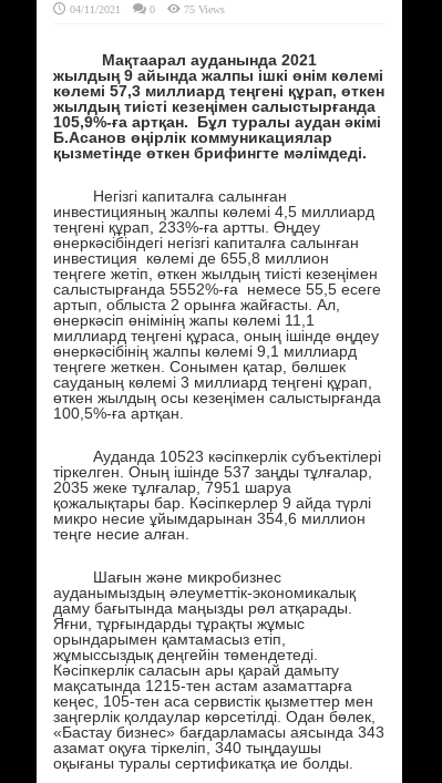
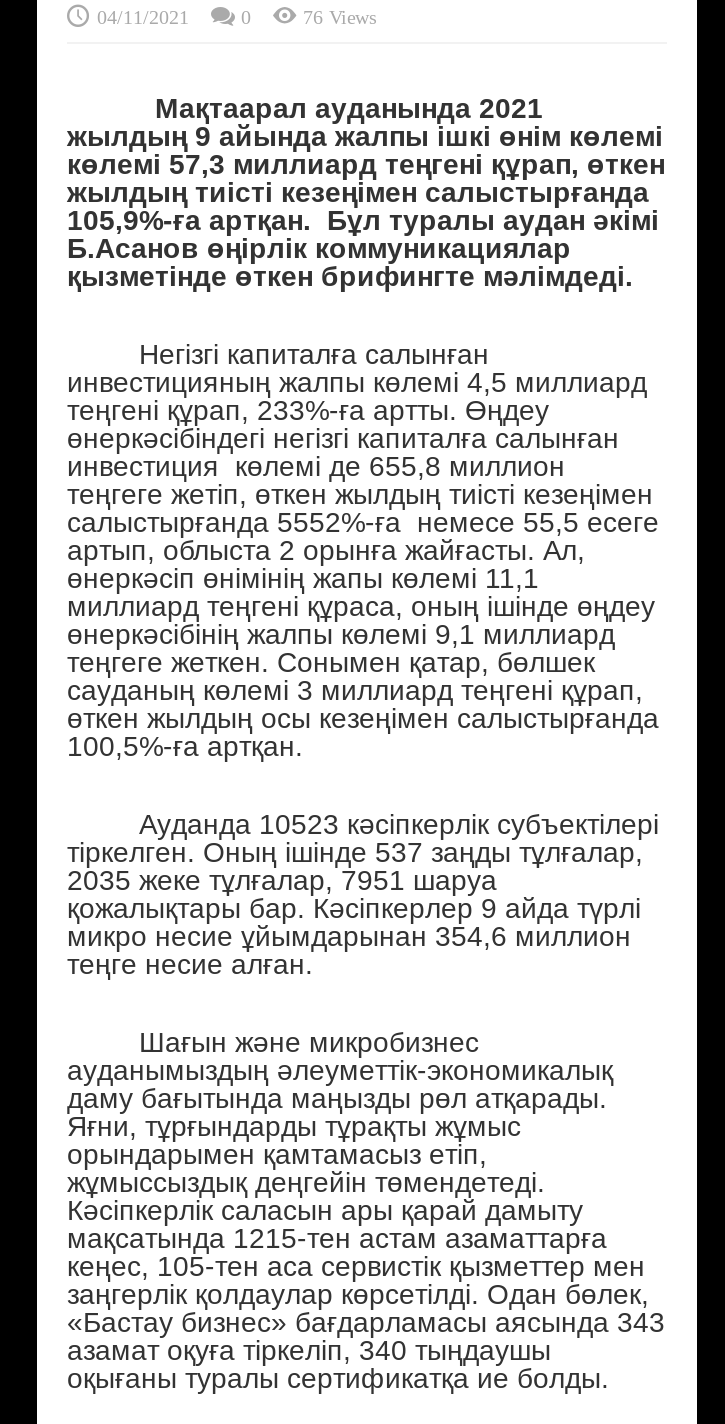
[184,3,225,15] 75 Views -> [303,5,377,27] 76 Views

